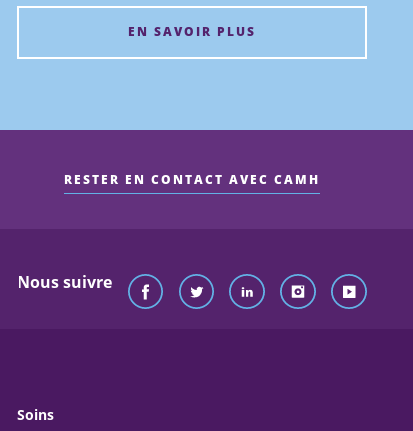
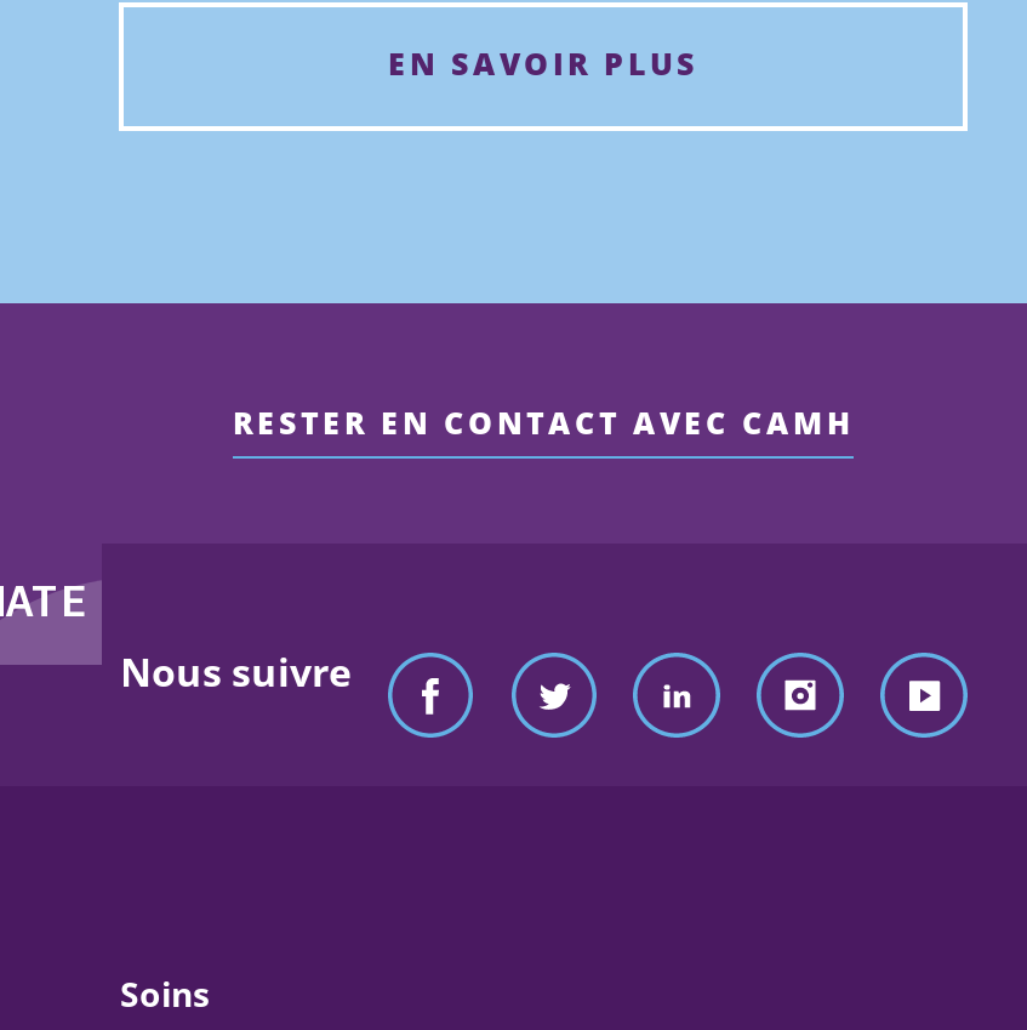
none -> [7,580,102,665] [image]

